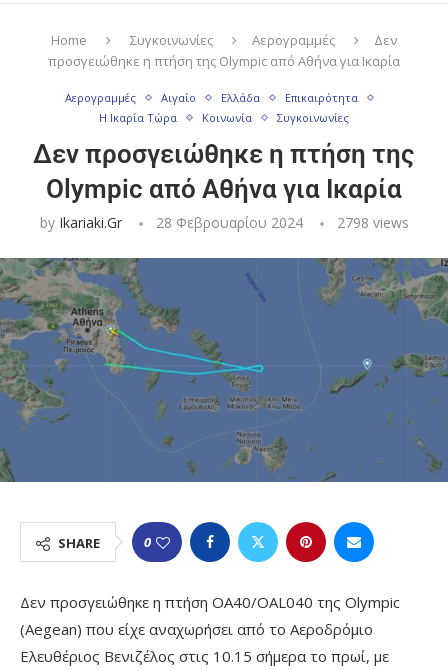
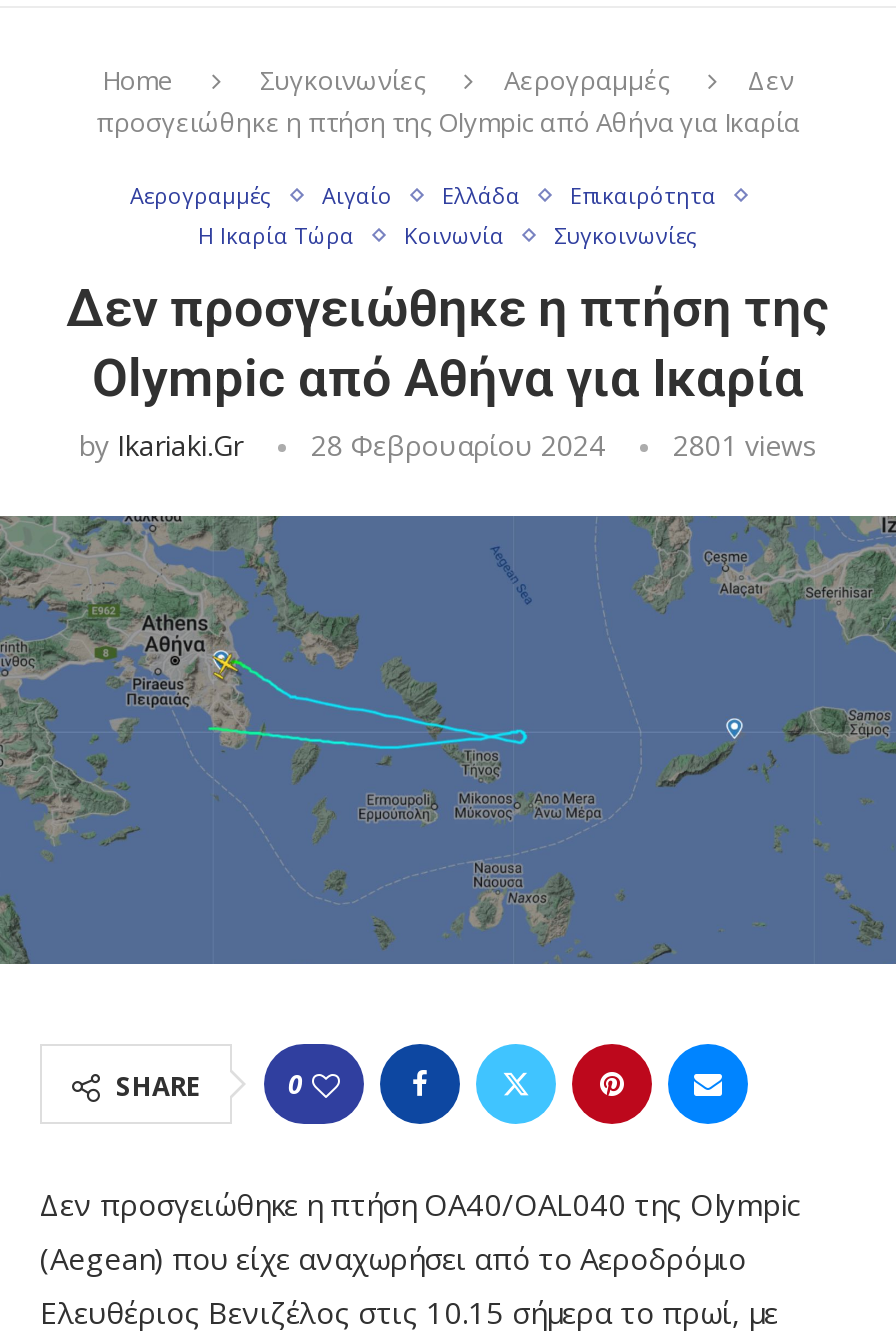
[39,213,408,232] by Ikariaki.gr 28 Φεβρουαρίου 2024 2798 views -> [79,426,817,464] by Ikariaki.gr 28 Φεβρουαρίου 2024 2801 views

